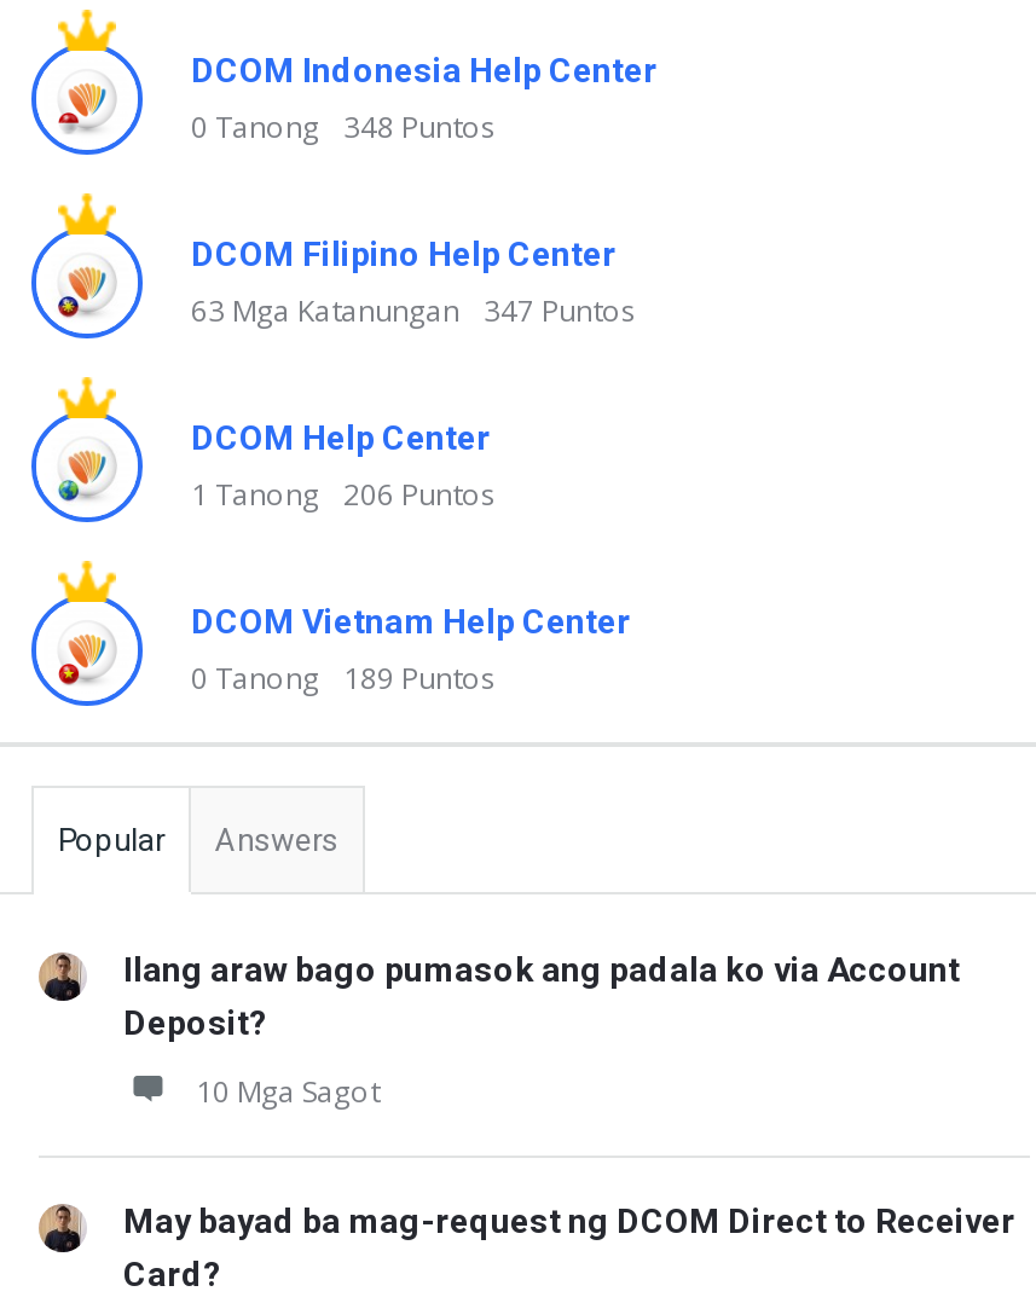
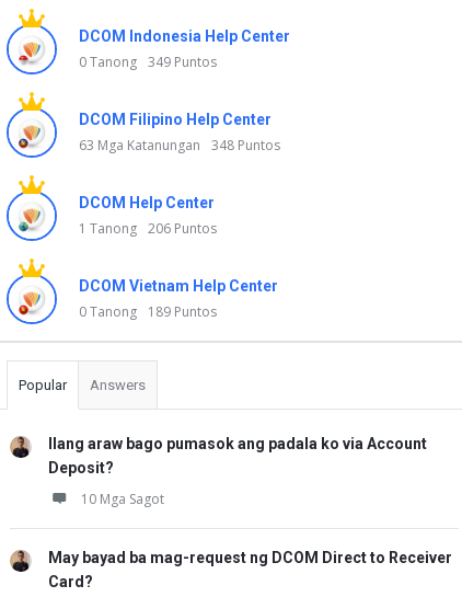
[191,105,496,146] 0 Tanong 348 Puntos -> [79,52,217,71] 0 Tanong 349 Puntos
[191,289,636,330] 63 Mga Katanungan 347 Puntos -> [79,135,280,154] 63 Mga Katanungan 348 Puntos

